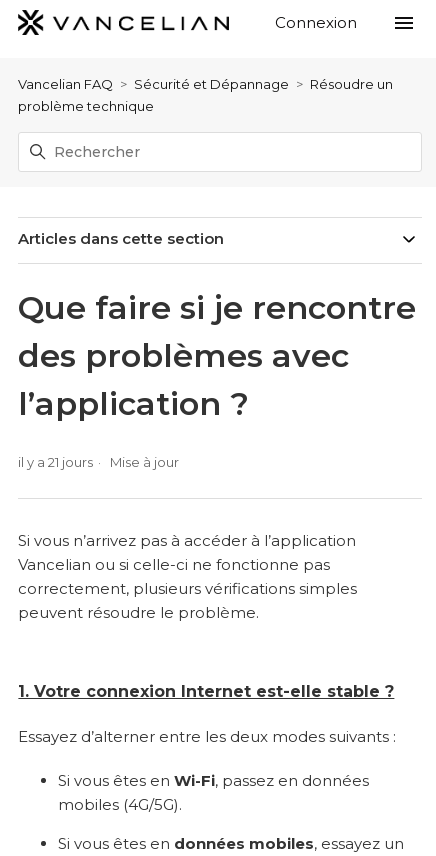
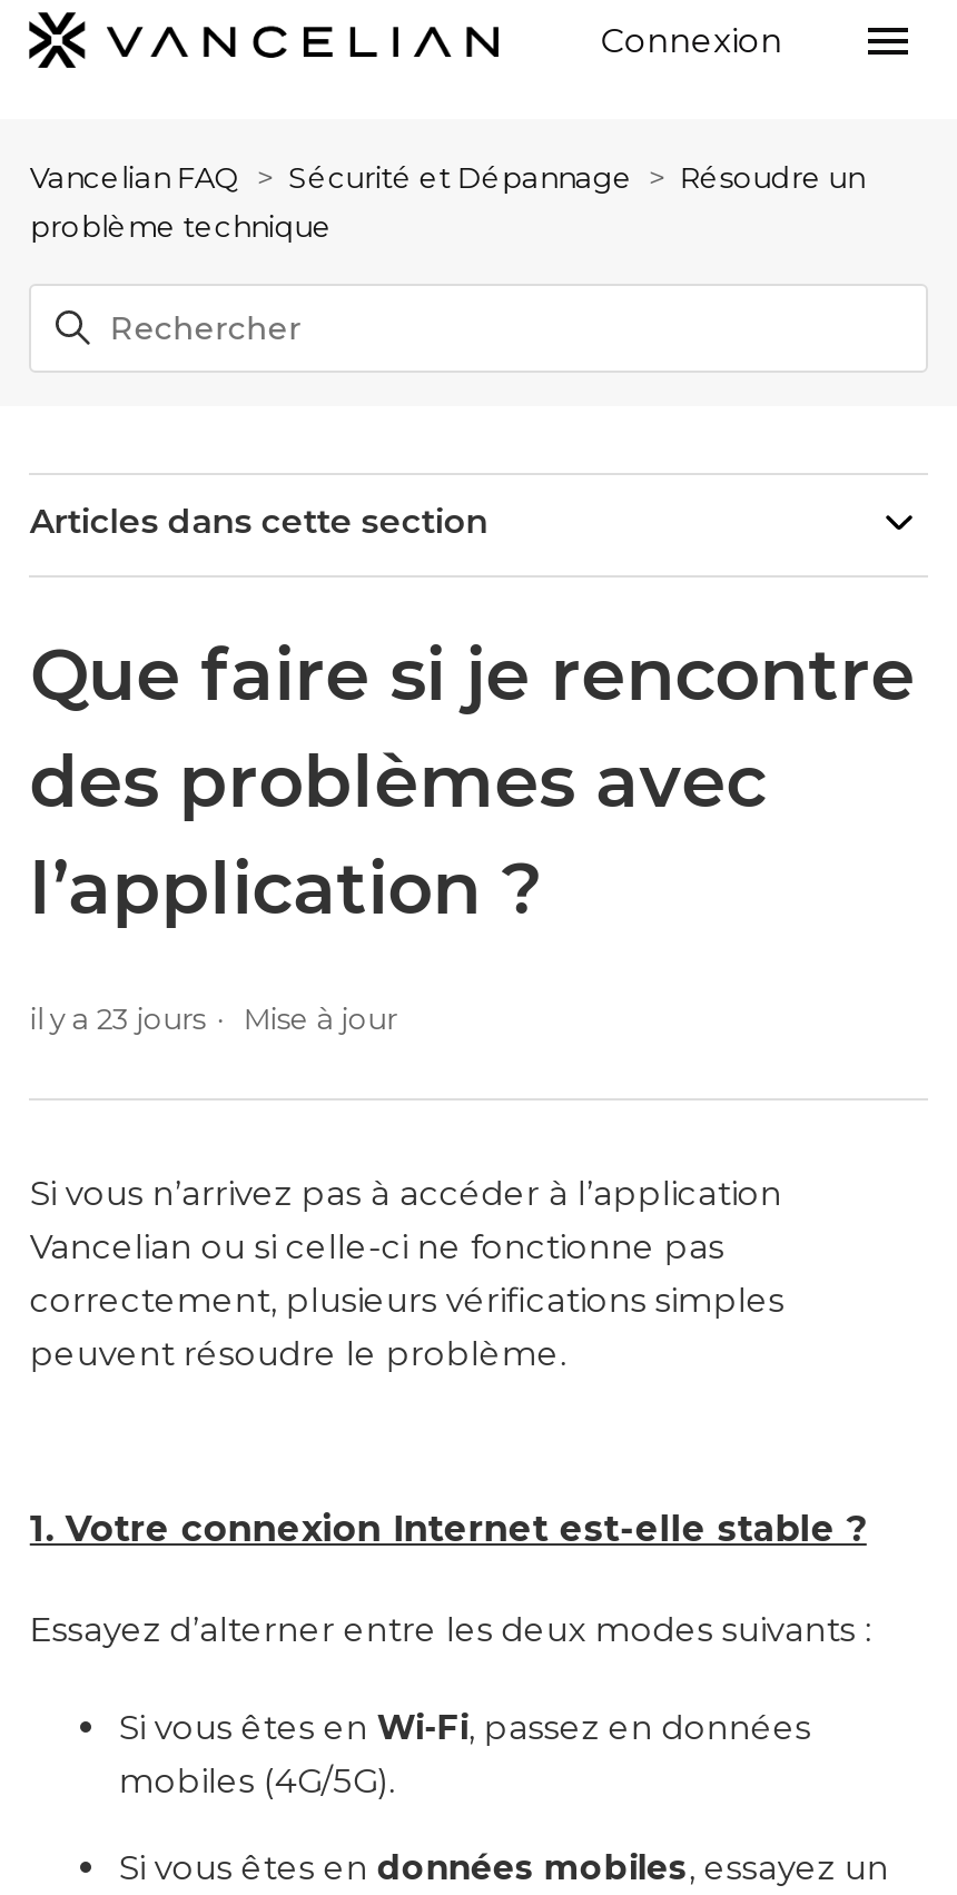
[18,453,179,469] il y a 21 jours Mise à jour -> [30,999,397,1035] il y a 23 jours Mise à jour

